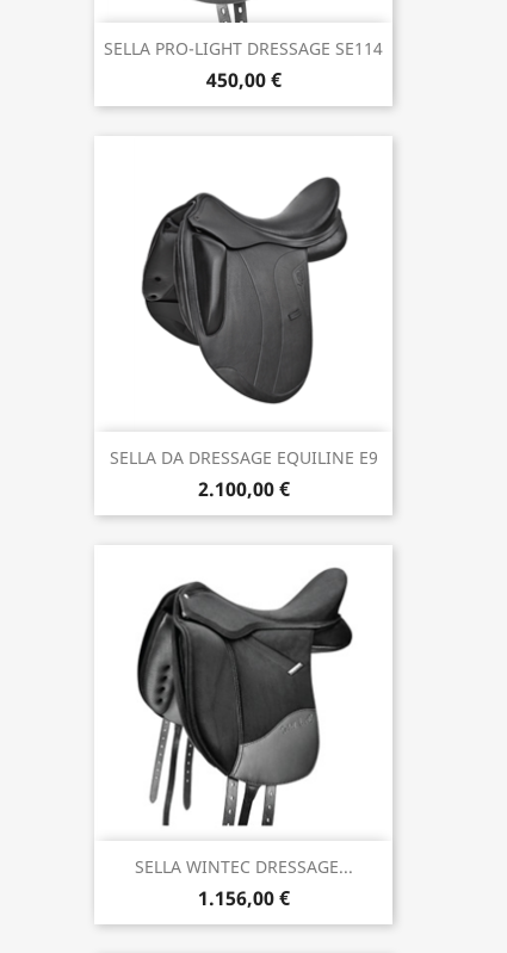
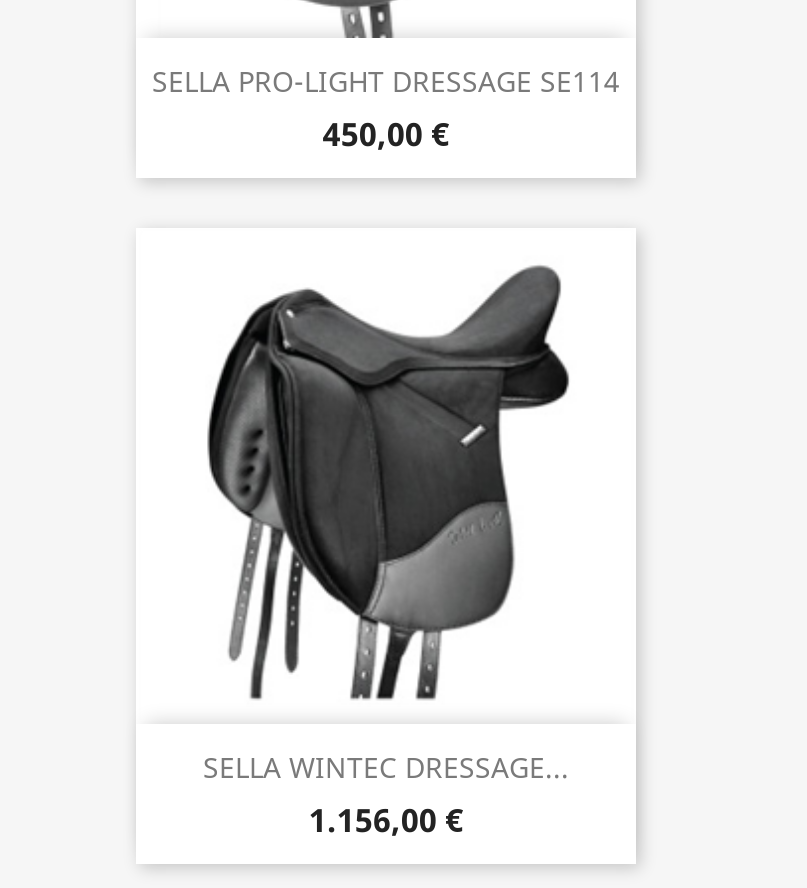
[109,173,378,502] [image] | SELLA DA DRESSAGE EQUILINE E9 | 2.100,00 € -> none

